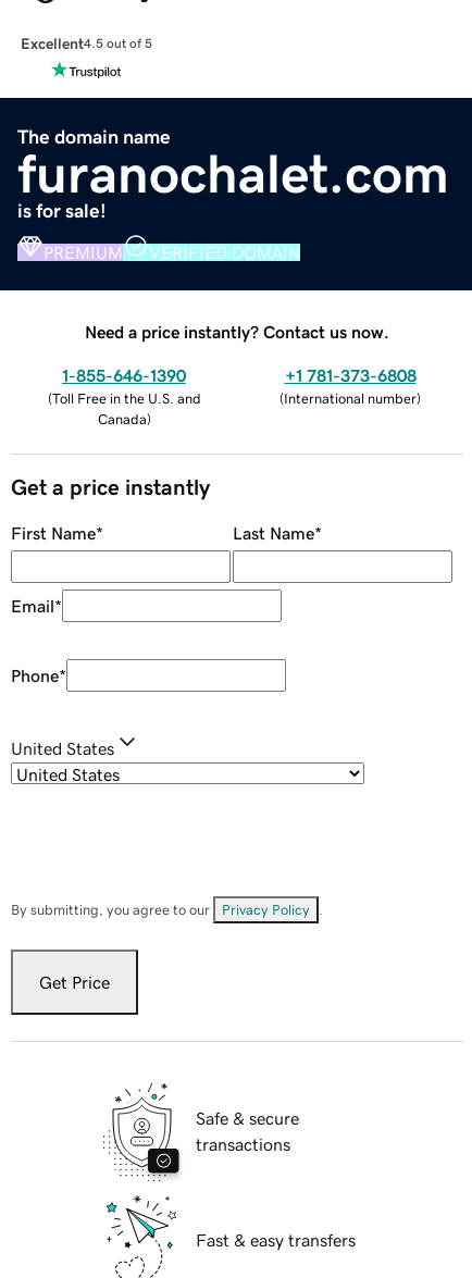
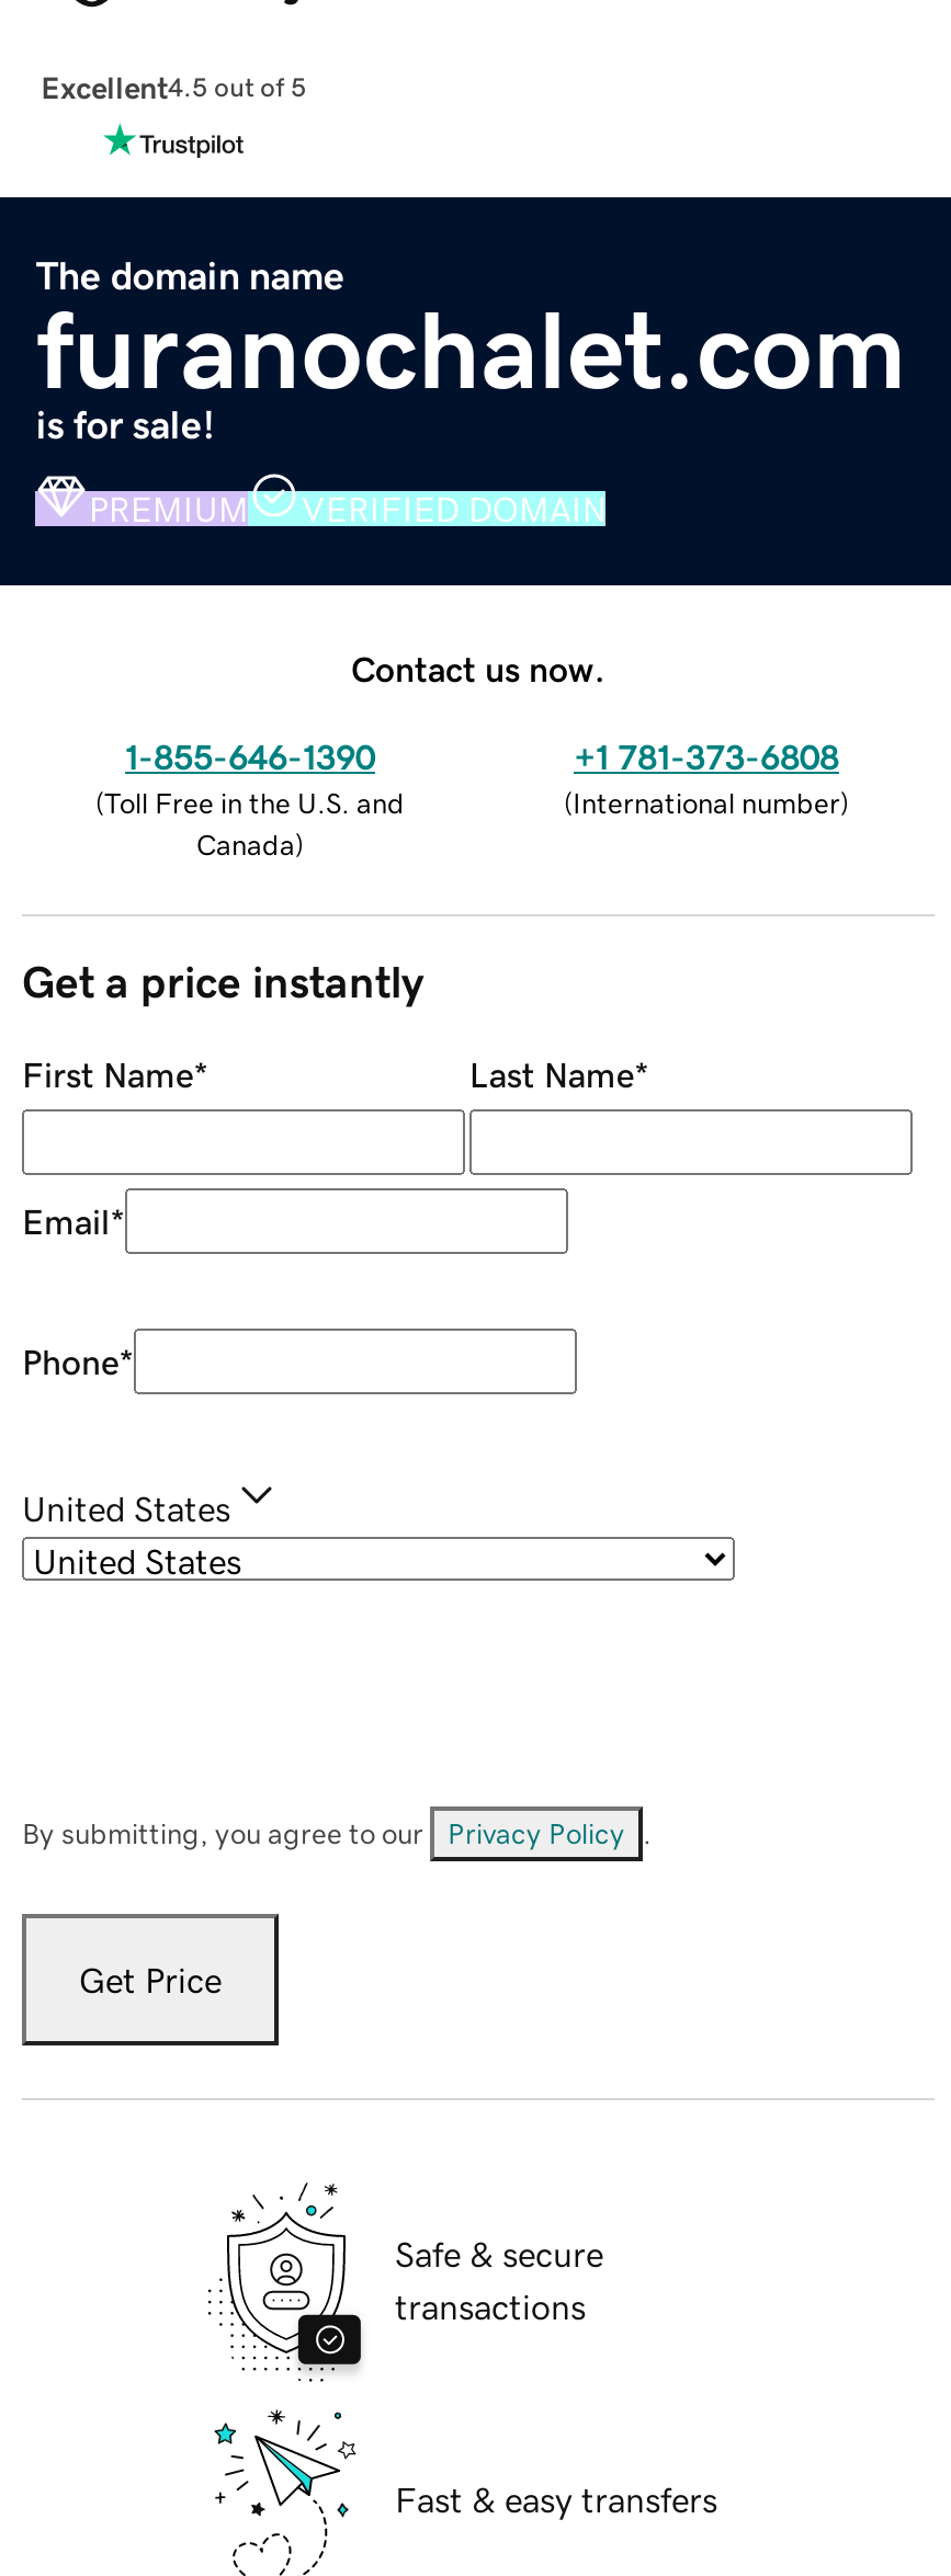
[85,323,389,340] Need a price instantly? Contact us now. -> [351,650,605,685] Contact us now.

